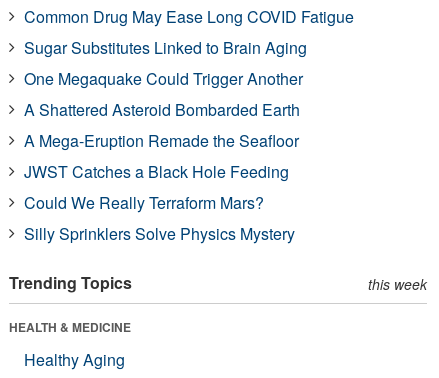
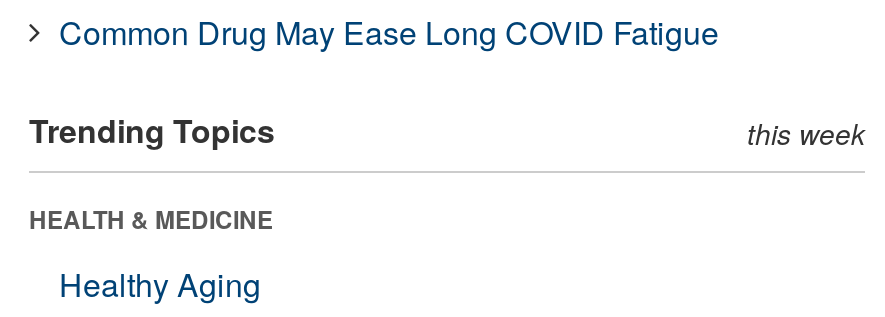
[24,36,307,245] Sugar Substitutes Linked to Brain Aging | One Megaquake Could Trigger Another | A Shattered Asteroid Bombarded Earth | A Mega-Eruption Remade the Seafloor | JWST Catches a Black Hole Feeding | Could We Really Terraform Mars? | Silly Sprinklers Solve Physics Mystery -> none

